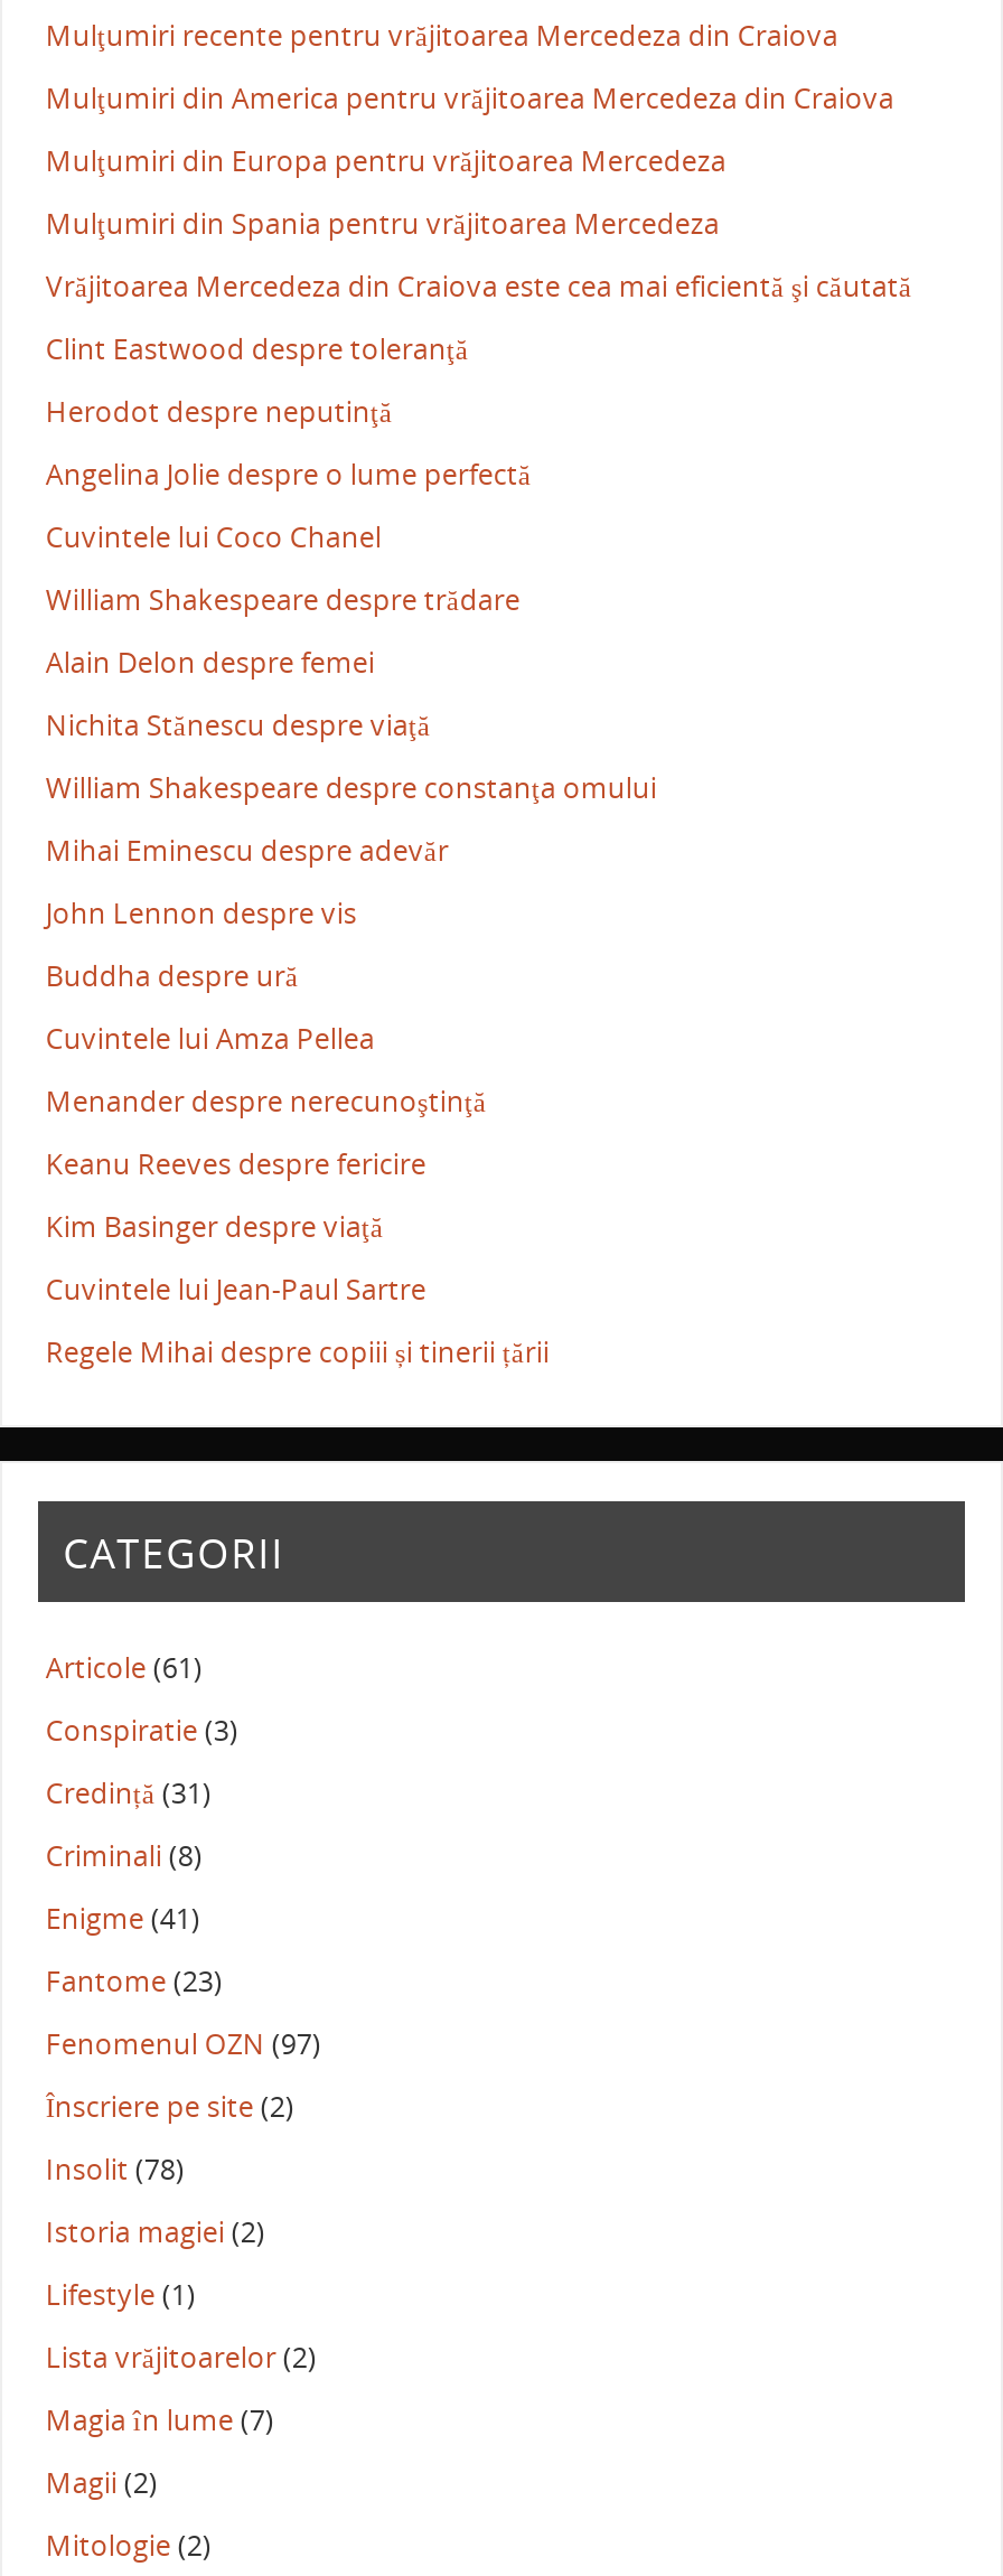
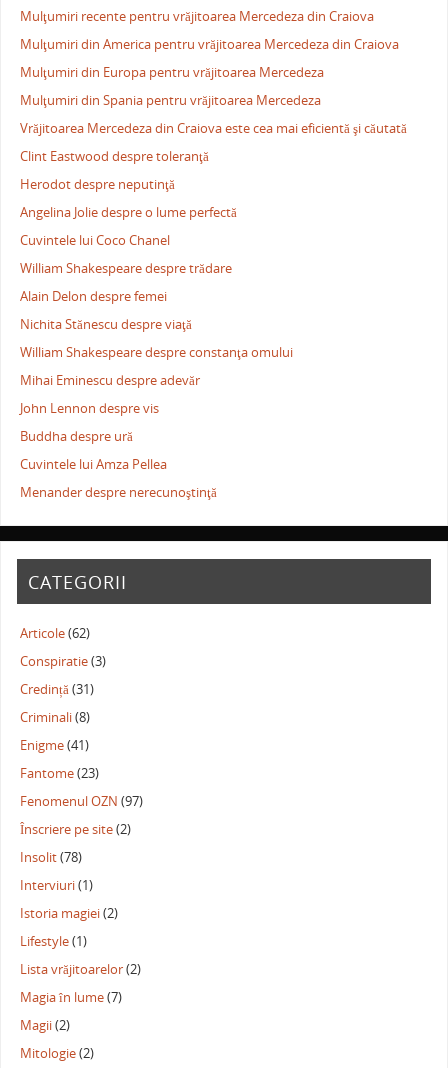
[46,1145,549,1371] Keanu Reeves despre fericire | Kim Basinger despre viaţă | Cuvintele lui Jean-Paul Sartre | Regele Mihai despre copiii și tinerii țării -> none
moved [63,1525,285,1579] -> [28,570,127,594]: CATEGORII
[46,1650,202,1688] Articole (61) -> [20,625,90,642] Articole (62)
moved [46,1713,321,2190] -> [20,653,143,866]: Conspiratie (3) | Credință (31) | Criminali (8) | Enigme (41) | Fantome (23) | Fenomenul OZN (97) | Înscriere pe site (2) | Insolit (78)
none -> [20,877,93,894] Interviuri (1)

